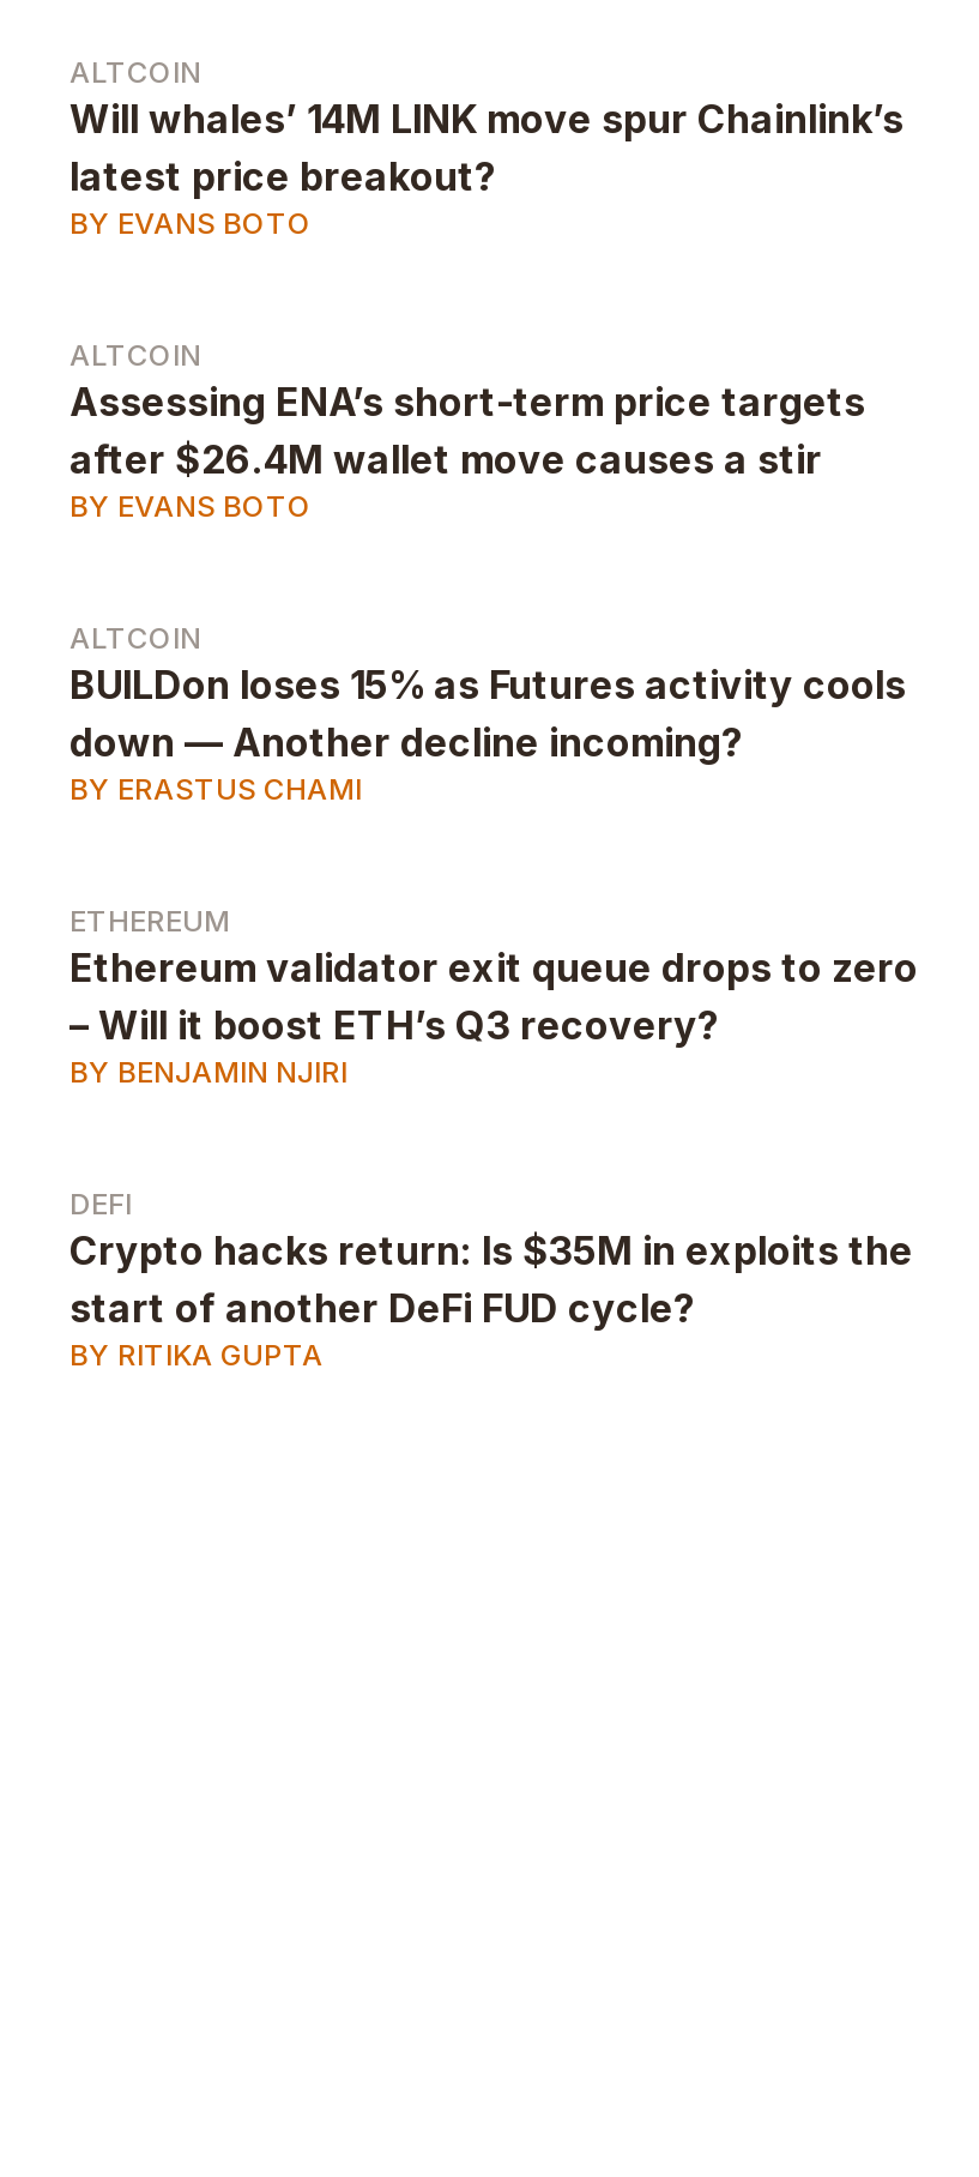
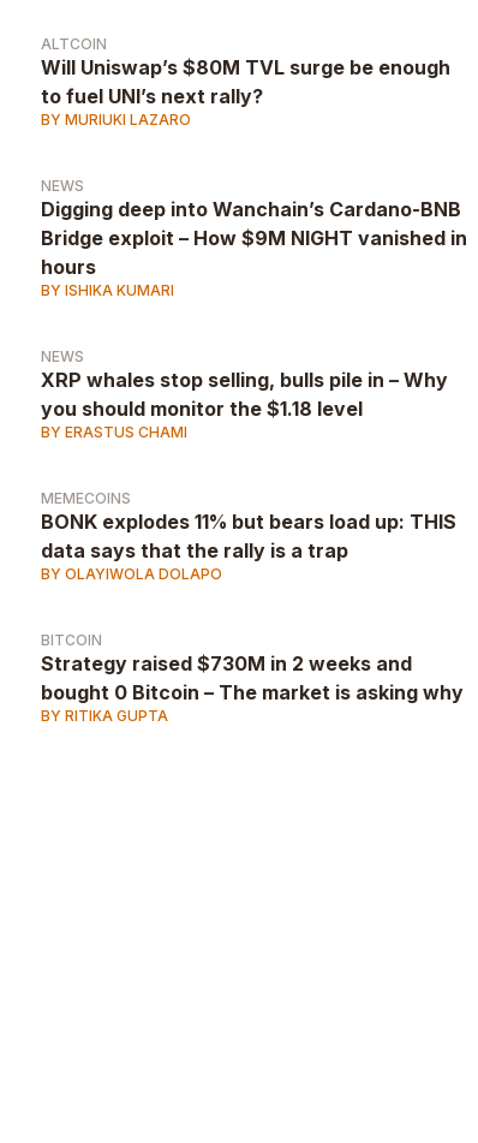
[70,94,904,240] Will whales’ 14M LINK move spur Chainlink’s | latest price breakout? | BY EVANS BOTO -> [41,55,450,129] Will Uniswap’s $80M TVL surge be enough | to fuel UNI’s next rally? | BY MURIUKI LAZARO
[70,336,865,523] ALTCOIN | Assessing ENA’s short-term price targets | after $26.4M wallet move causes a stir | BY EVANS BOTO -> [41,177,467,299] NEWS | Digging deep into Wanchain’s Cardano-BNB | Bridge exploit – How $9M NIGHT vanished in | hours | BY ISHIKA KUMARI
[70,619,906,765] ALTCOIN | BUILDon loses 15% as Futures activity cools | down — Another decline incoming? -> [41,347,448,421] NEWS | XRP whales stop selling, bulls pile in – Why | you should monitor the $1.18 level
[70,902,918,1089] ETHEREUM | Ethereum validator exit queue drops to zero | – Will it boost ETH’s Q3 recovery? | BY BENJAMIN NJIRI -> [41,489,456,583] MEMECOINS | BONK explodes 11% but bears load up: THIS | data says that the rally is a trap | BY OLAYIWOLA DOLAPO
[70,1185,913,1331] DEFI | Crypto hacks return: Is $35M in exploits the | start of another DeFi FUD cycle? -> [41,631,464,704] BITCOIN | Strategy raised $730M in 2 weeks and | bought 0 Bitcoin – The market is asking why

